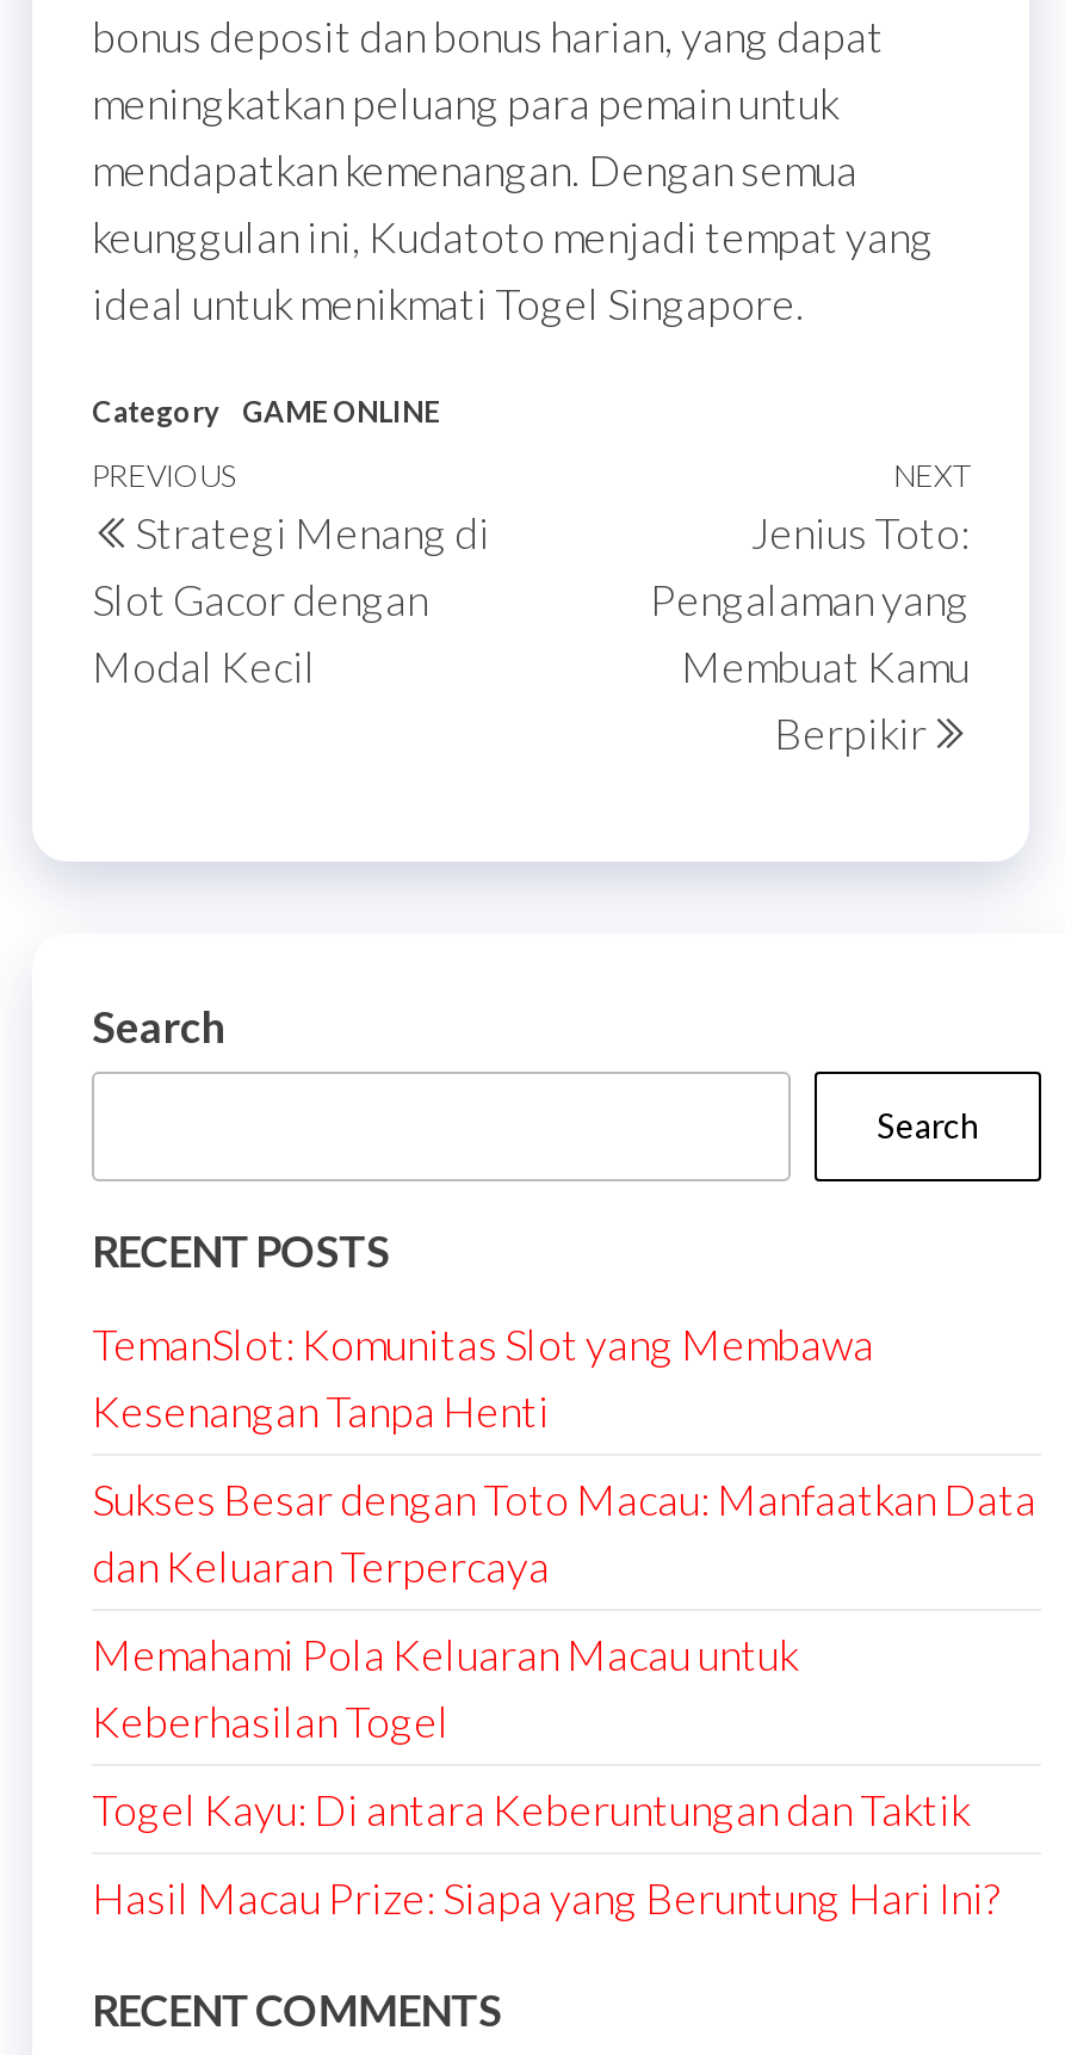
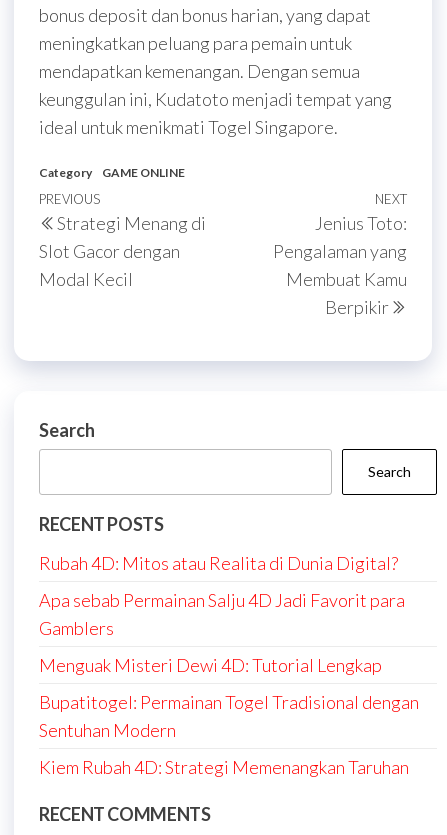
[92,1317,874,1437] TemanSlot: Komunitas Slot yang Membawa | Kesenangan Tanpa Henti -> [39,552,398,574] Rubah 4D: Mitos atau Realita di Dunia Digital?
[92,1473,1036,1592] Sukses Besar dengan Toto Macau: Manfaatkan Data | dan Keluaran Terpercaya -> [39,589,405,639] Apa sebab Permainan Salju 4D Jadi Favorit para | Gamblers
[92,1628,798,1747] Memahami Pola Keluaran Macau untuk | Keberhasilan Togel -> [39,654,382,676] Menguak Misteri Dewi 4D: Tutorial Lengkap
[92,1783,970,1835] Togel Kayu: Di antara Keberuntungan dan Taktik -> [39,691,419,741] Bupatitogel: Permainan Togel Tradisional dengan | Sentuhan Modern
[92,1871,1001,1924] Hasil Macau Prize: Siapa yang Beruntung Hari Ini? -> [39,756,409,778] Kiem Rubah 4D: Strategi Memenangkan Taruhan

